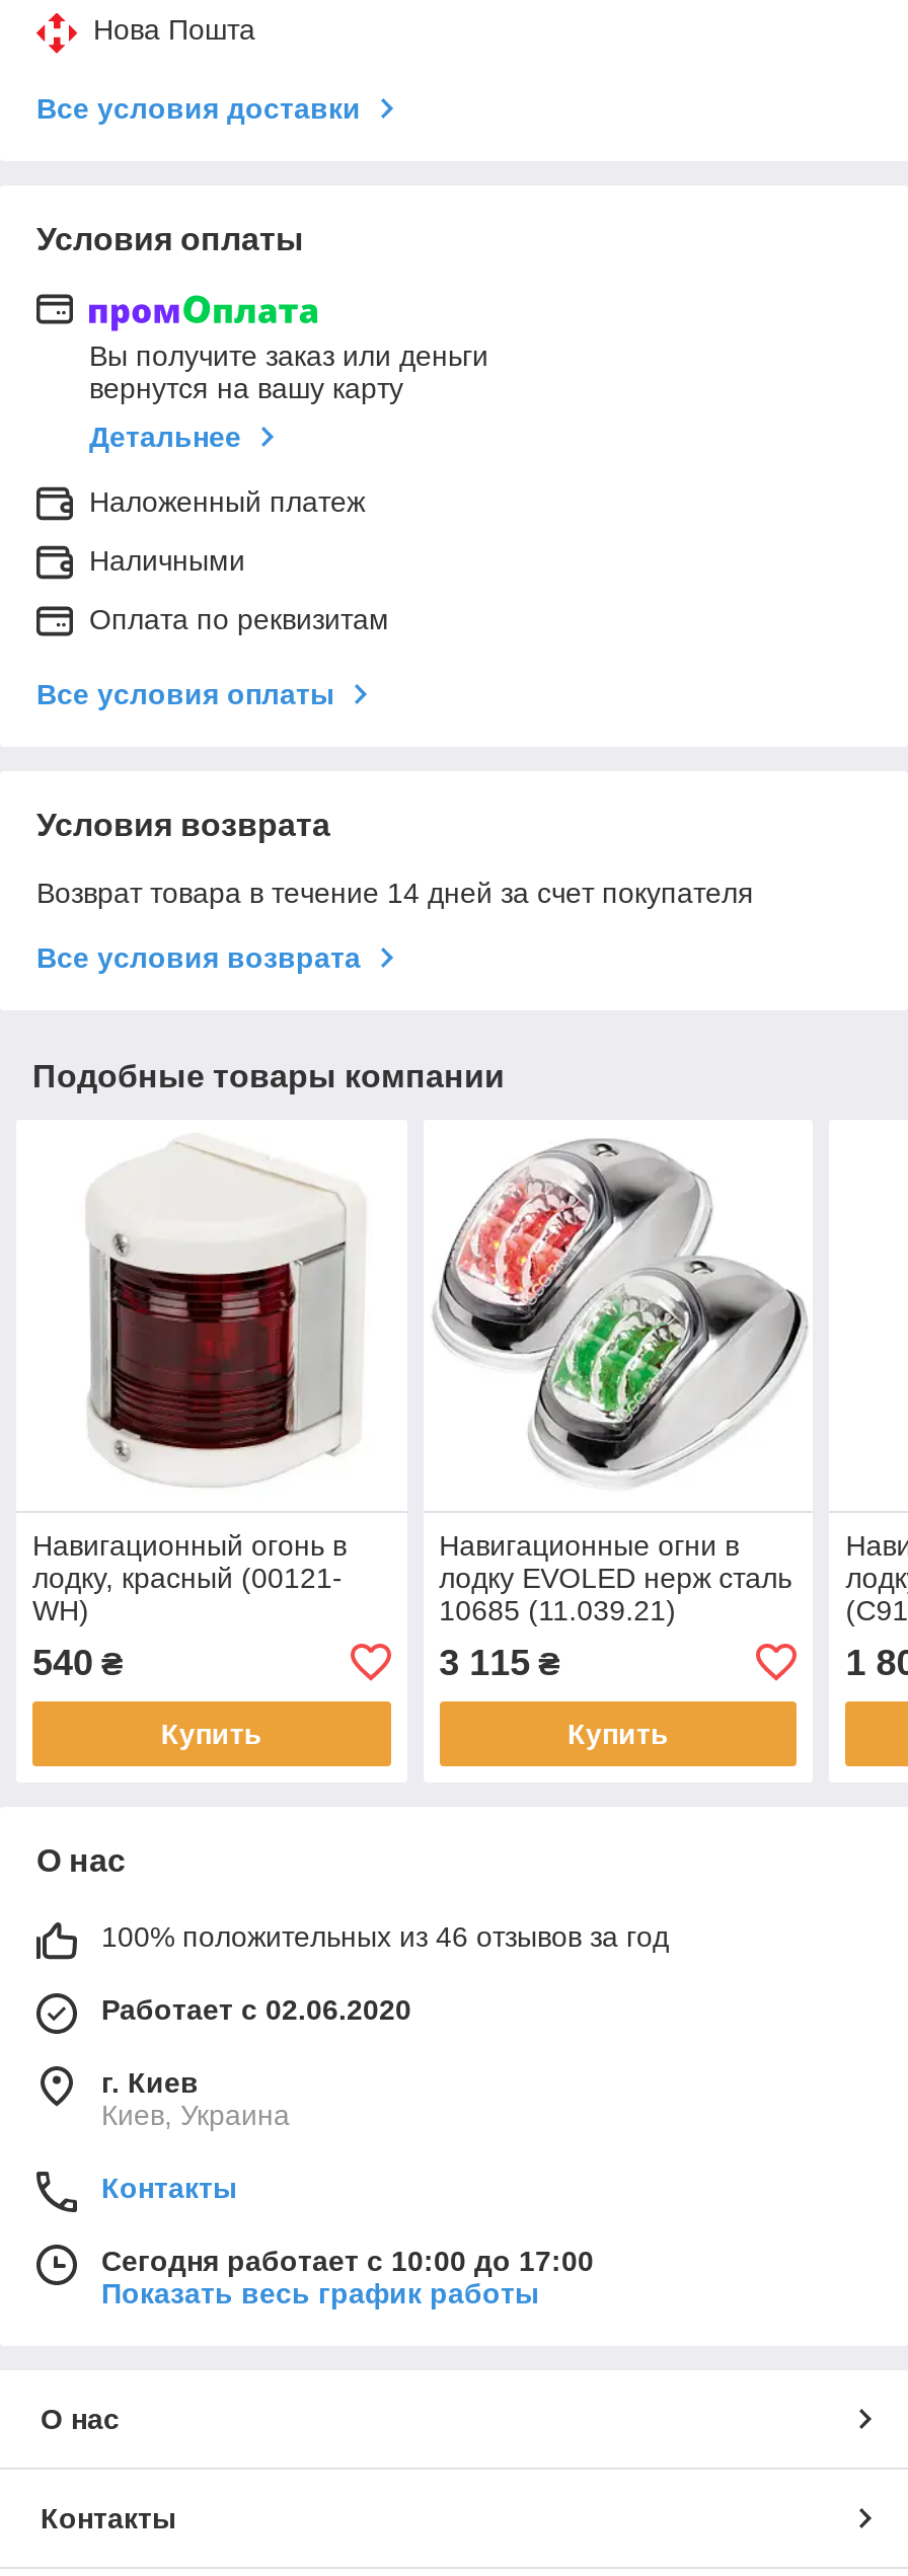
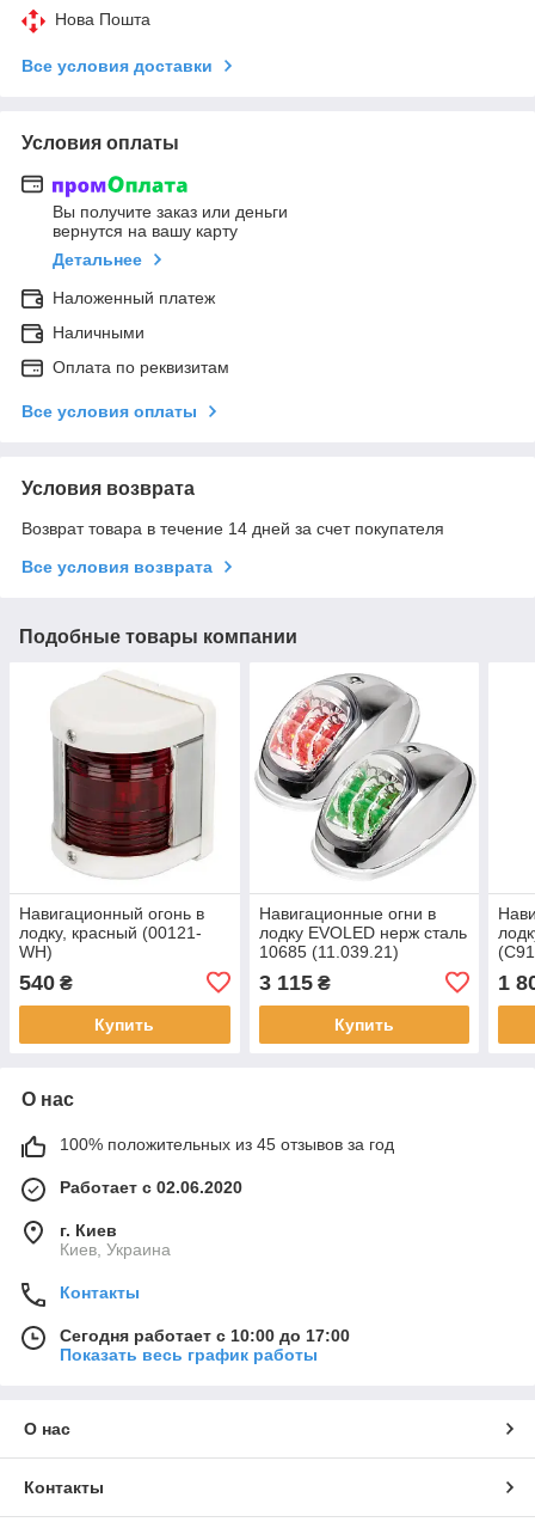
[101,1920,669,1952] 100% положительных из 46 отзывов за год -> [60,1134,394,1154] 100% положительных из 45 отзывов за год

